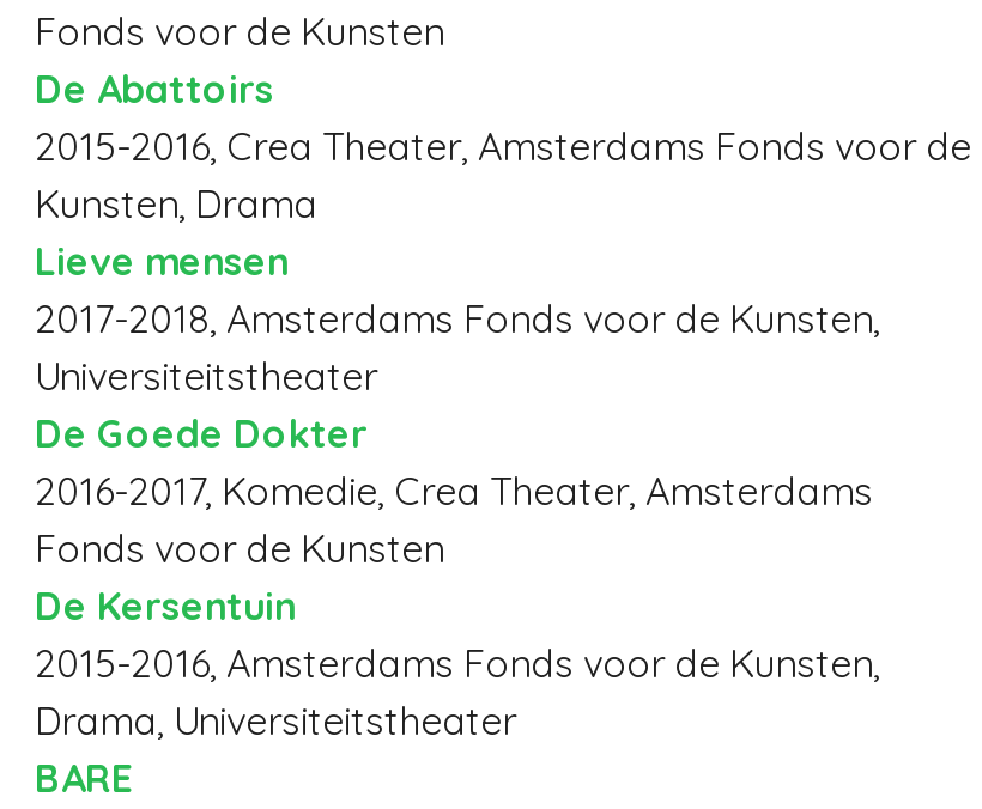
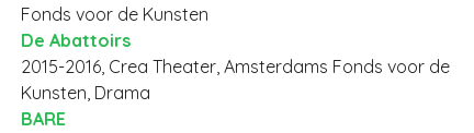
[35,237,880,744] Lieve mensen | 2017-2018, Amsterdams Fonds voor de Kunsten, | Universiteitstheater | De Goede Dokter | 2016-2017, Komedie, Crea Theater, Amsterdams | Fonds voor de Kunsten | De Kersentuin | 2015-2016, Amsterdams Fonds voor de Kunsten, | Drama, Universiteitstheater -> none

